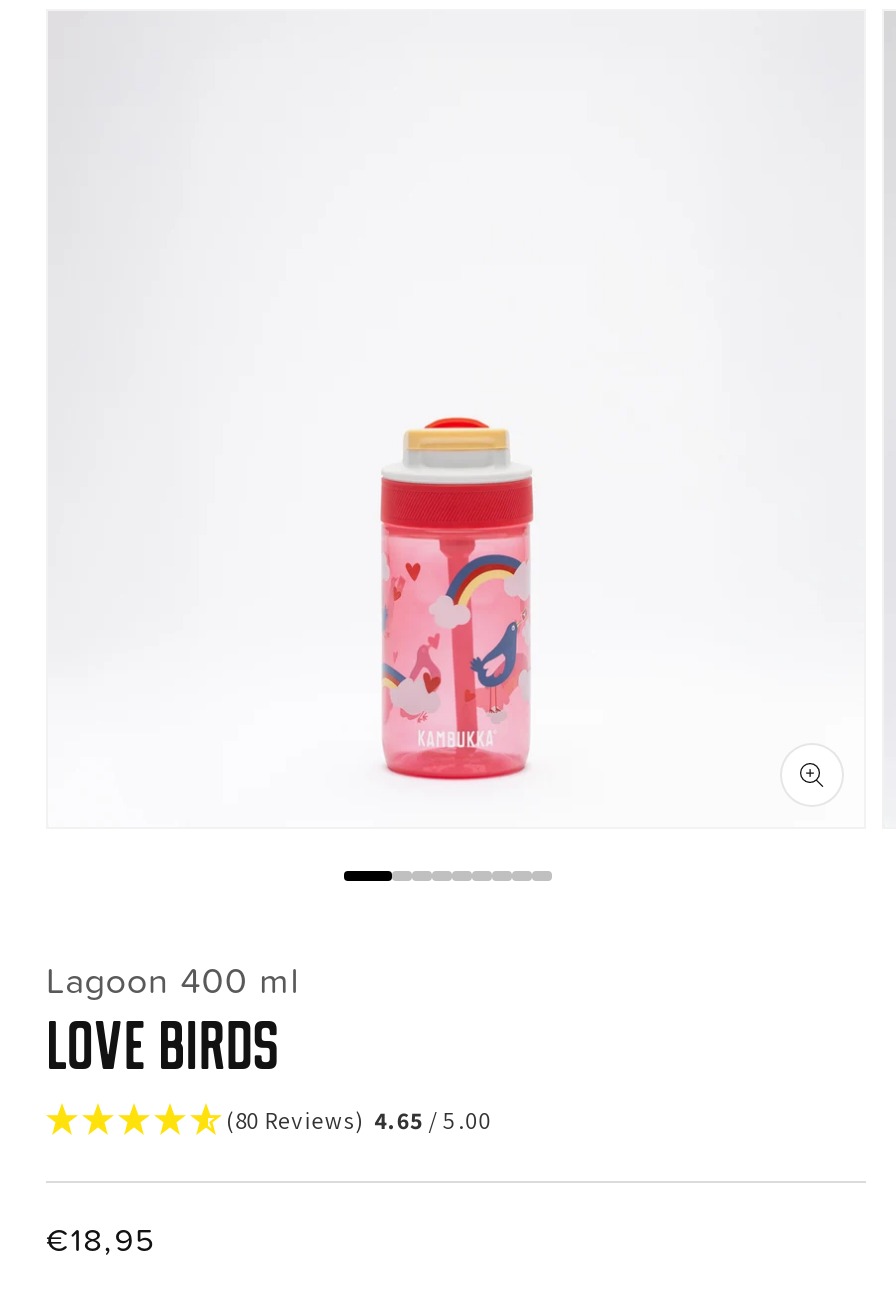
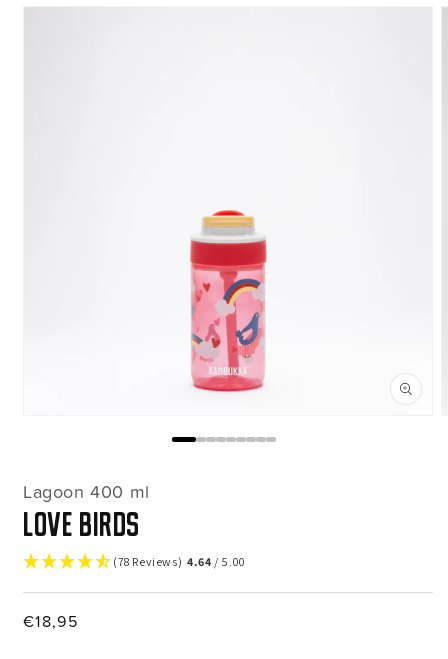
[226,1105,492,1135] (80 Reviews) 4.65 / 5.00 -> [113,554,246,569] (78 Reviews) 4.64 / 5.00

